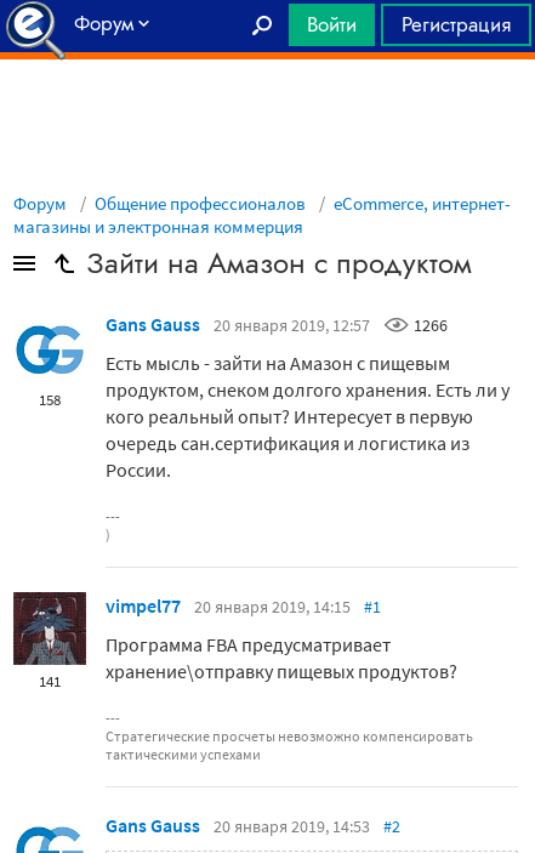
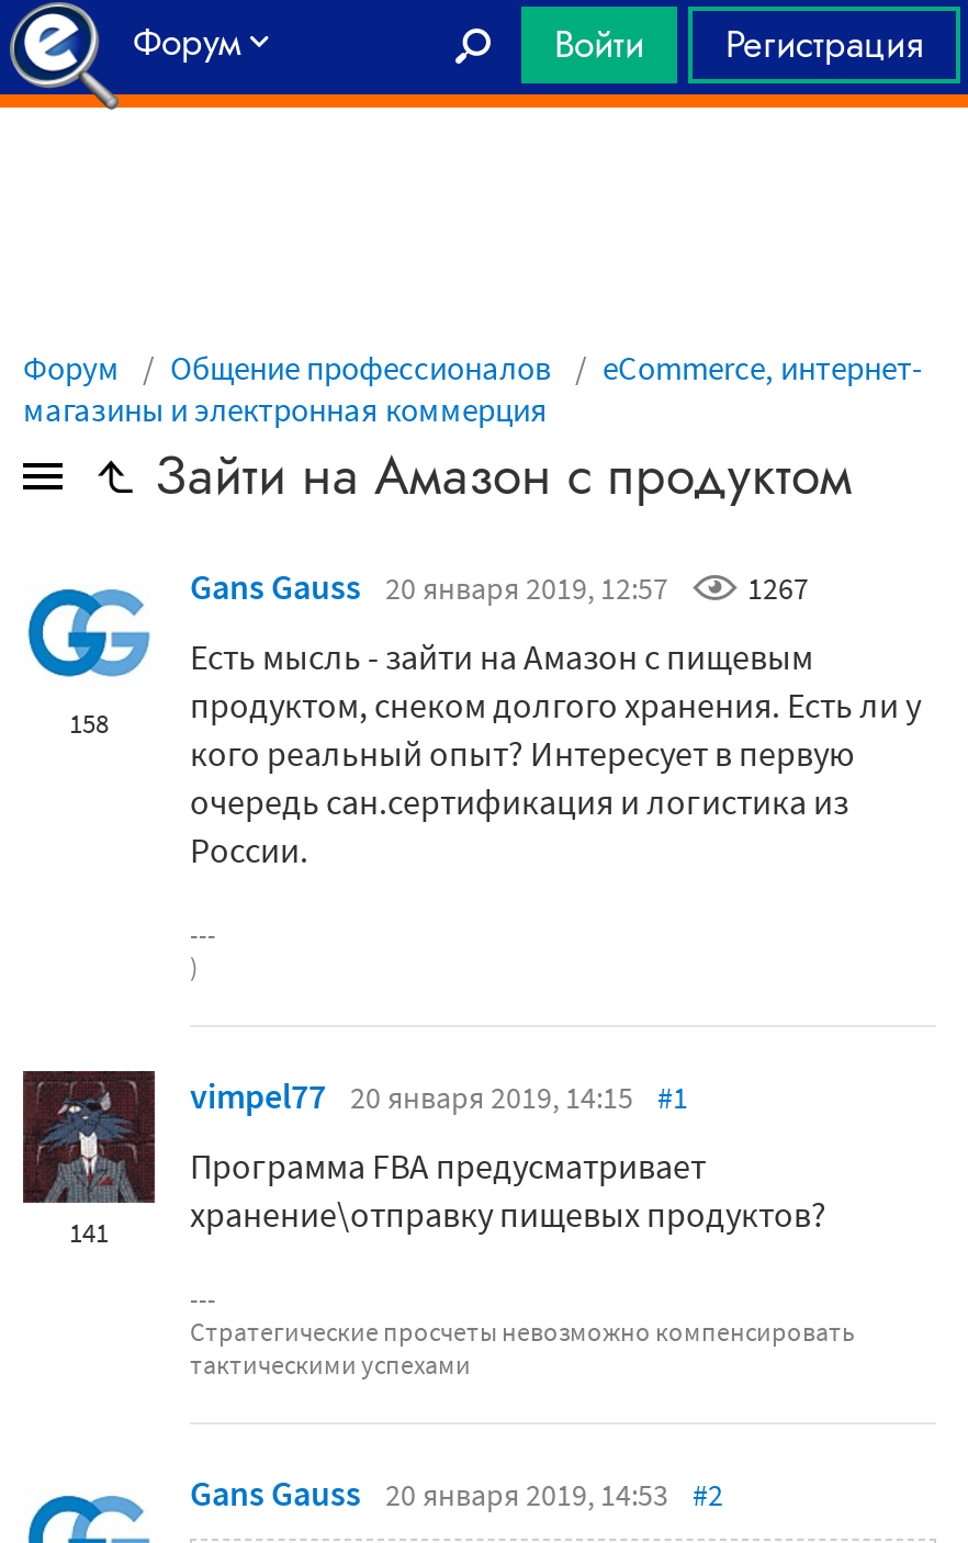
[106,312,448,336] Gans Gauss 20 января 2019, 12:57 1266 -> [190,564,809,608] Gans Gauss 20 января 2019, 12:57 1267

